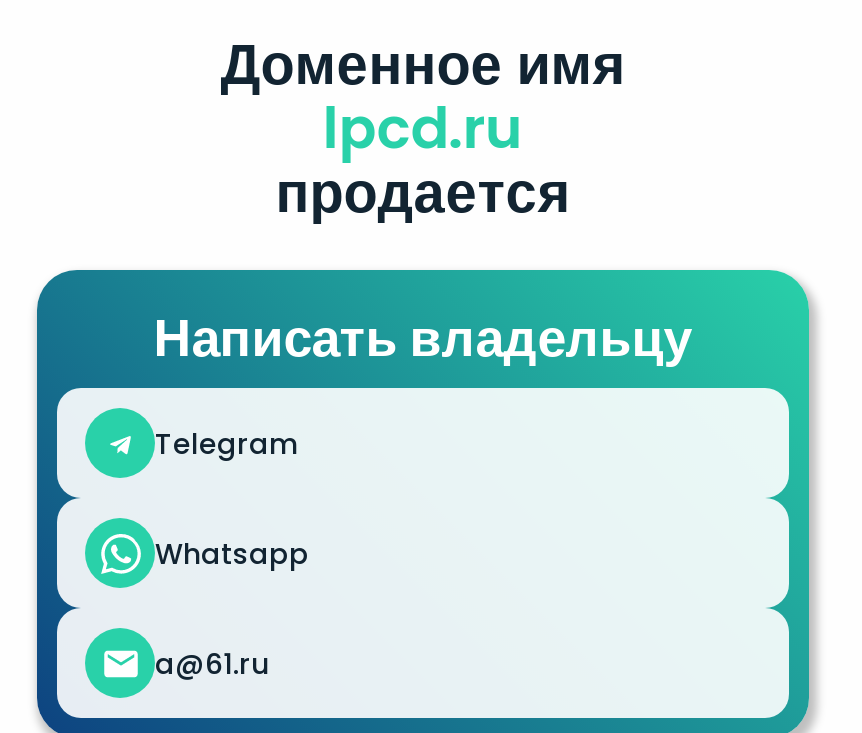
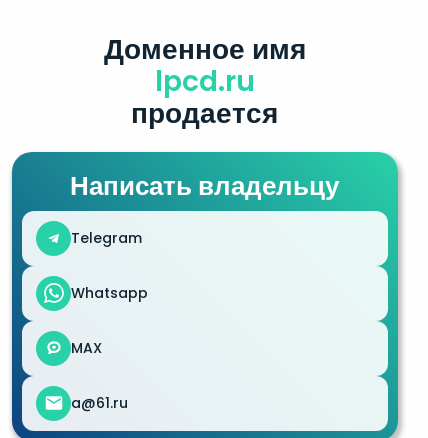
none -> [71,338,102,358] MAX

